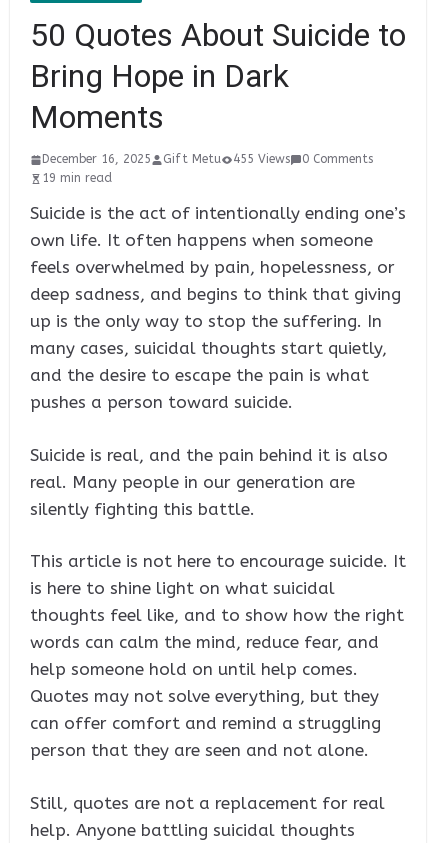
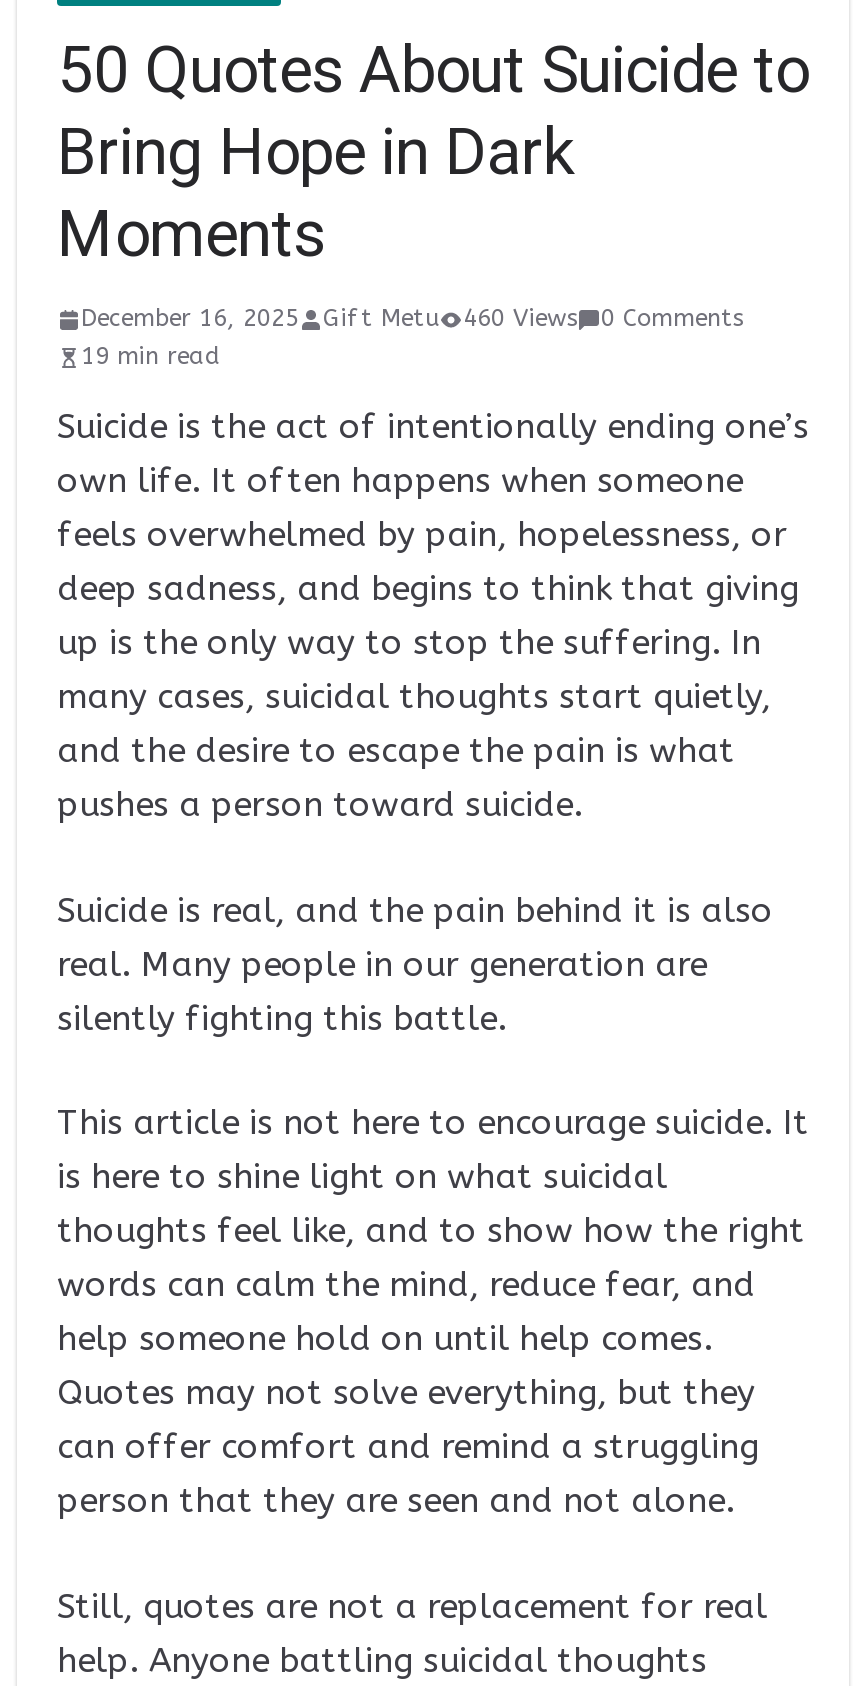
[42,152,373,166] December 16, 2025 Gift Metu 455 Views 0 Comments -> [81,304,743,332] December 16, 2025 Gift Metu 460 Views 0 Comments

